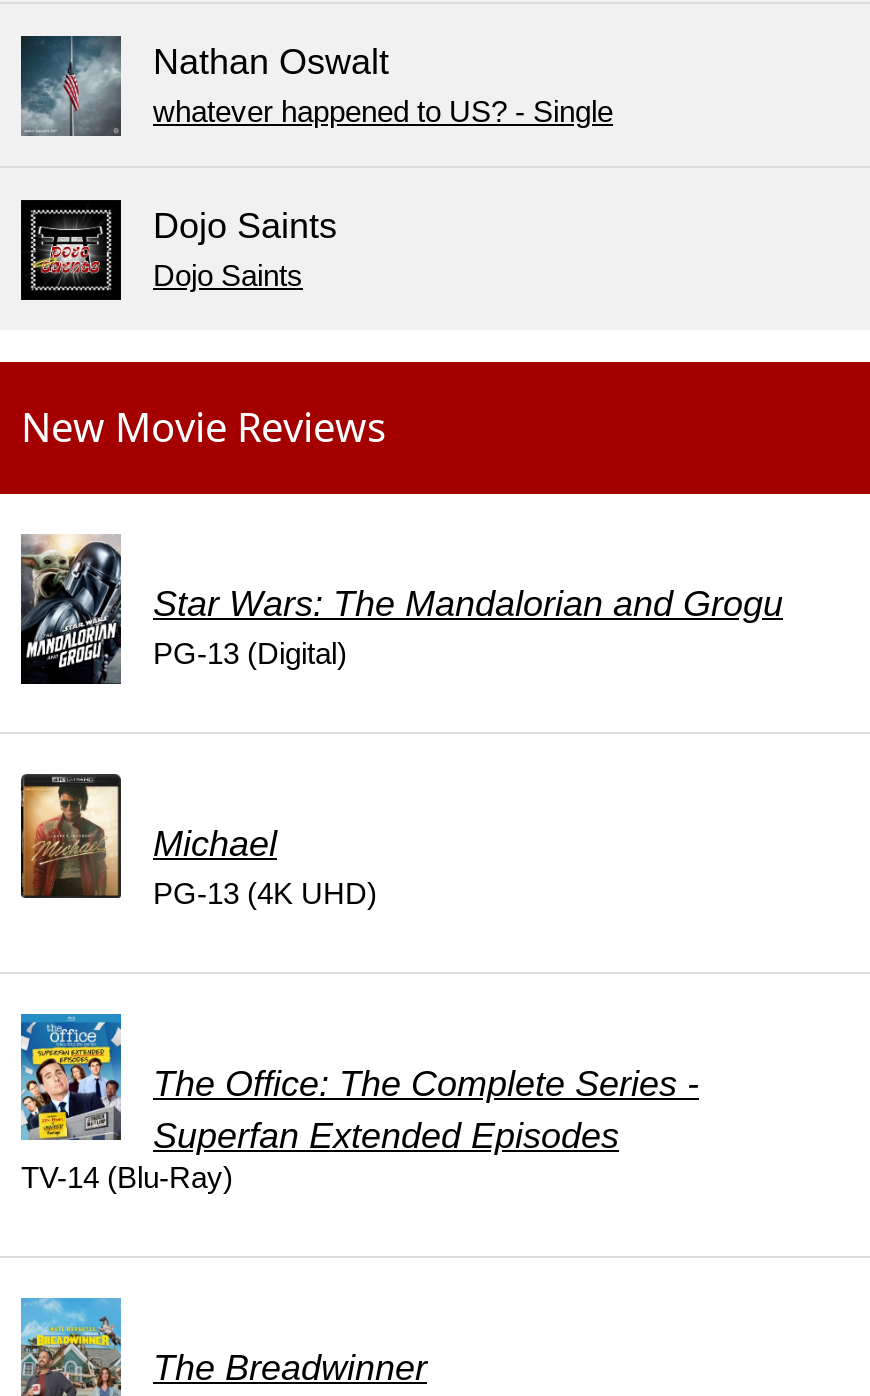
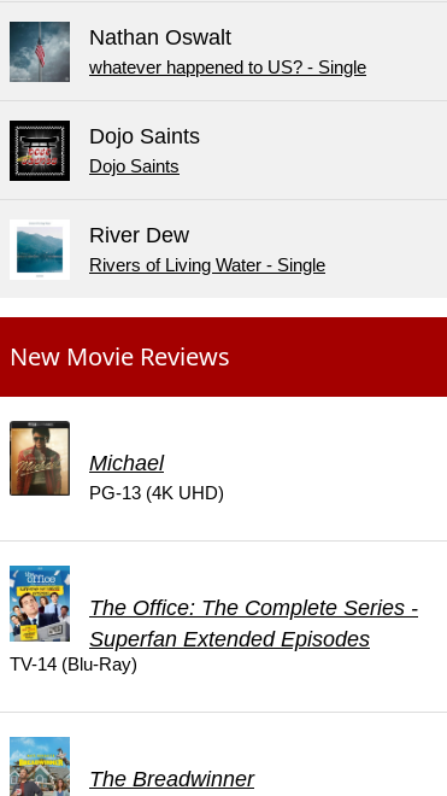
none -> [10,220,325,280] [image] | River Dew | Rivers of Living Water - Single
moved [21,399,387,453] -> [10,340,230,372]: New Movie Reviews
[19,534,783,686] [image] | Star Wars: The Mandalorian and Grogu | PG-13 (Digital) -> none

